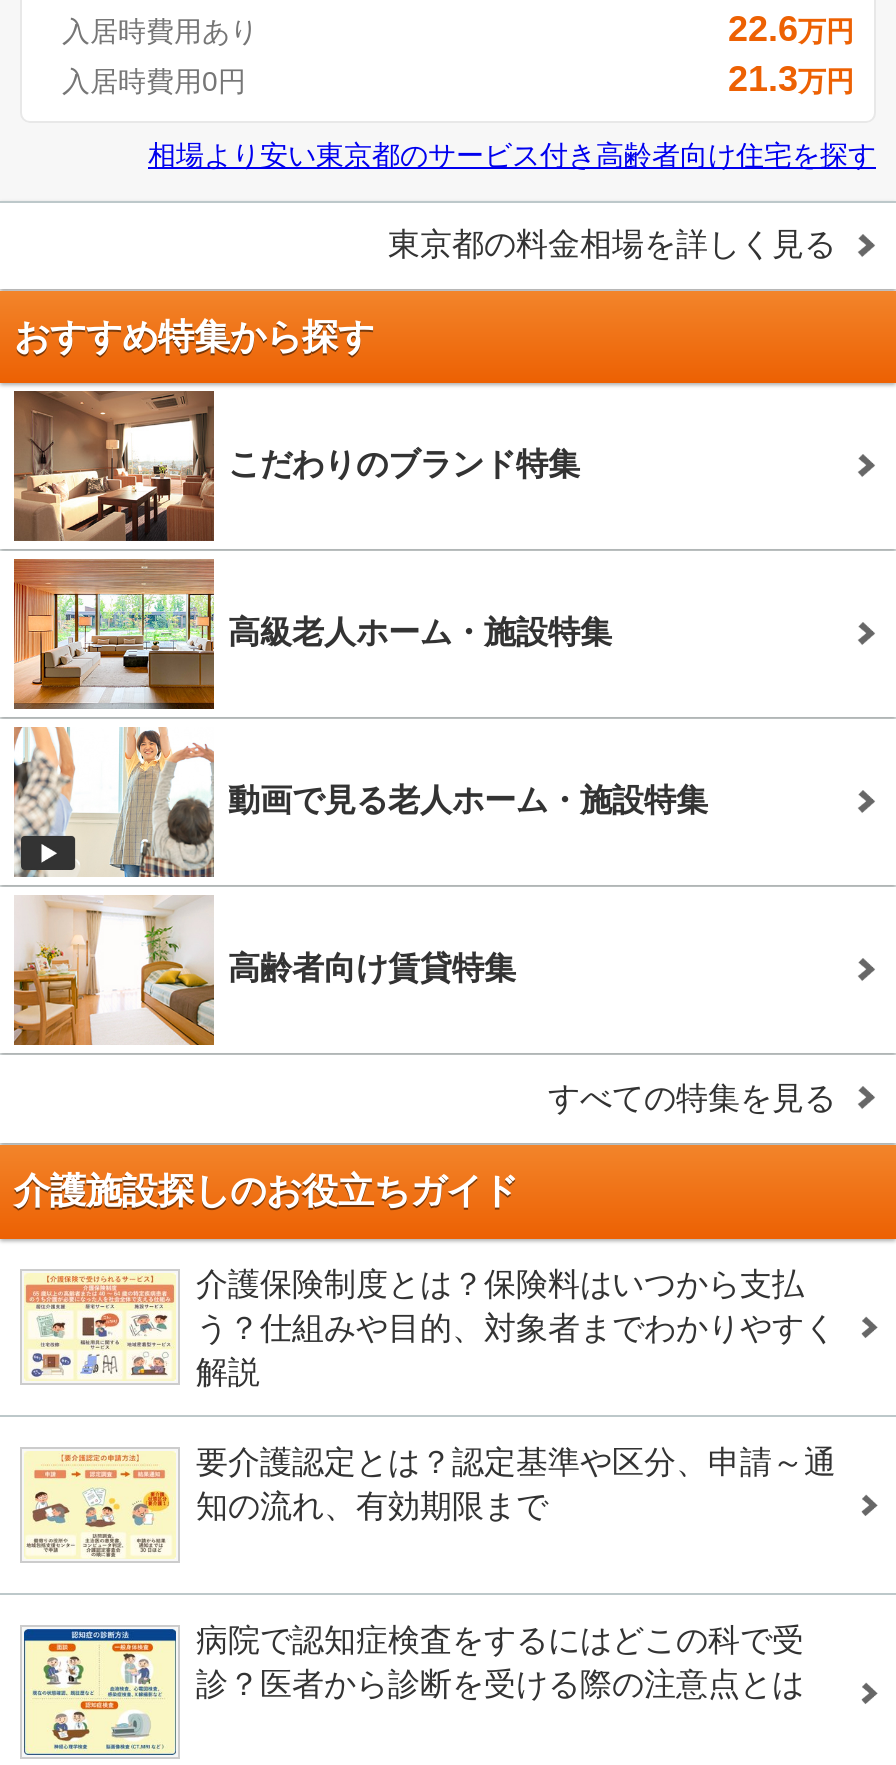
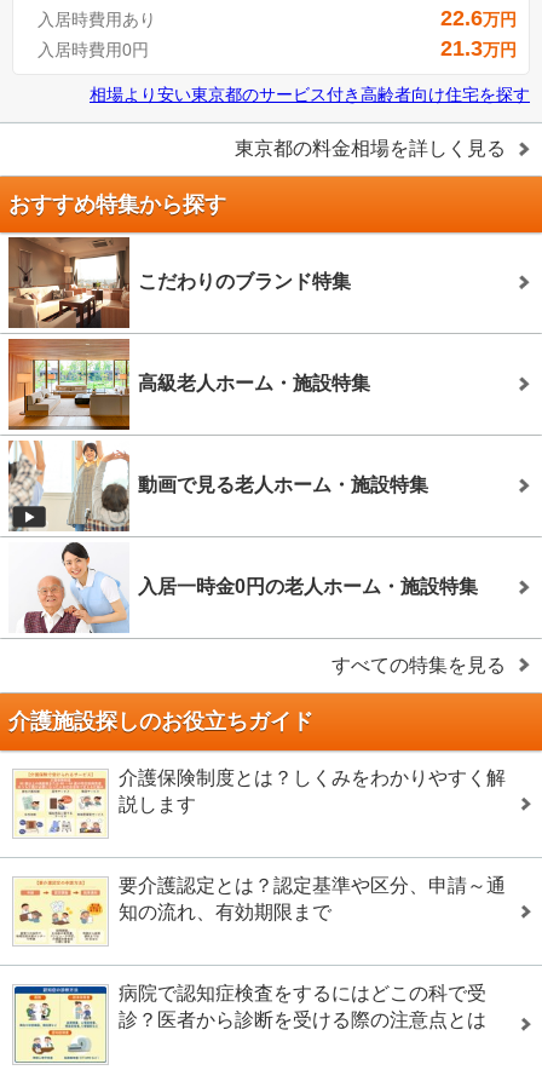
[12,895,516,1047] [image] | 高齢者向け賃貸特集 -> [8,541,478,634] [image] | 入居一時金0円の老人ホーム・施設特集
[196,1266,836,1388] 介護保険制度とは？保険料はいつから支払 | う？仕組みや目的、対象者までわかりやすく | 解説 -> [119,767,506,814] 介護保険制度とは？しくみをわかりやすく解 | 説します

